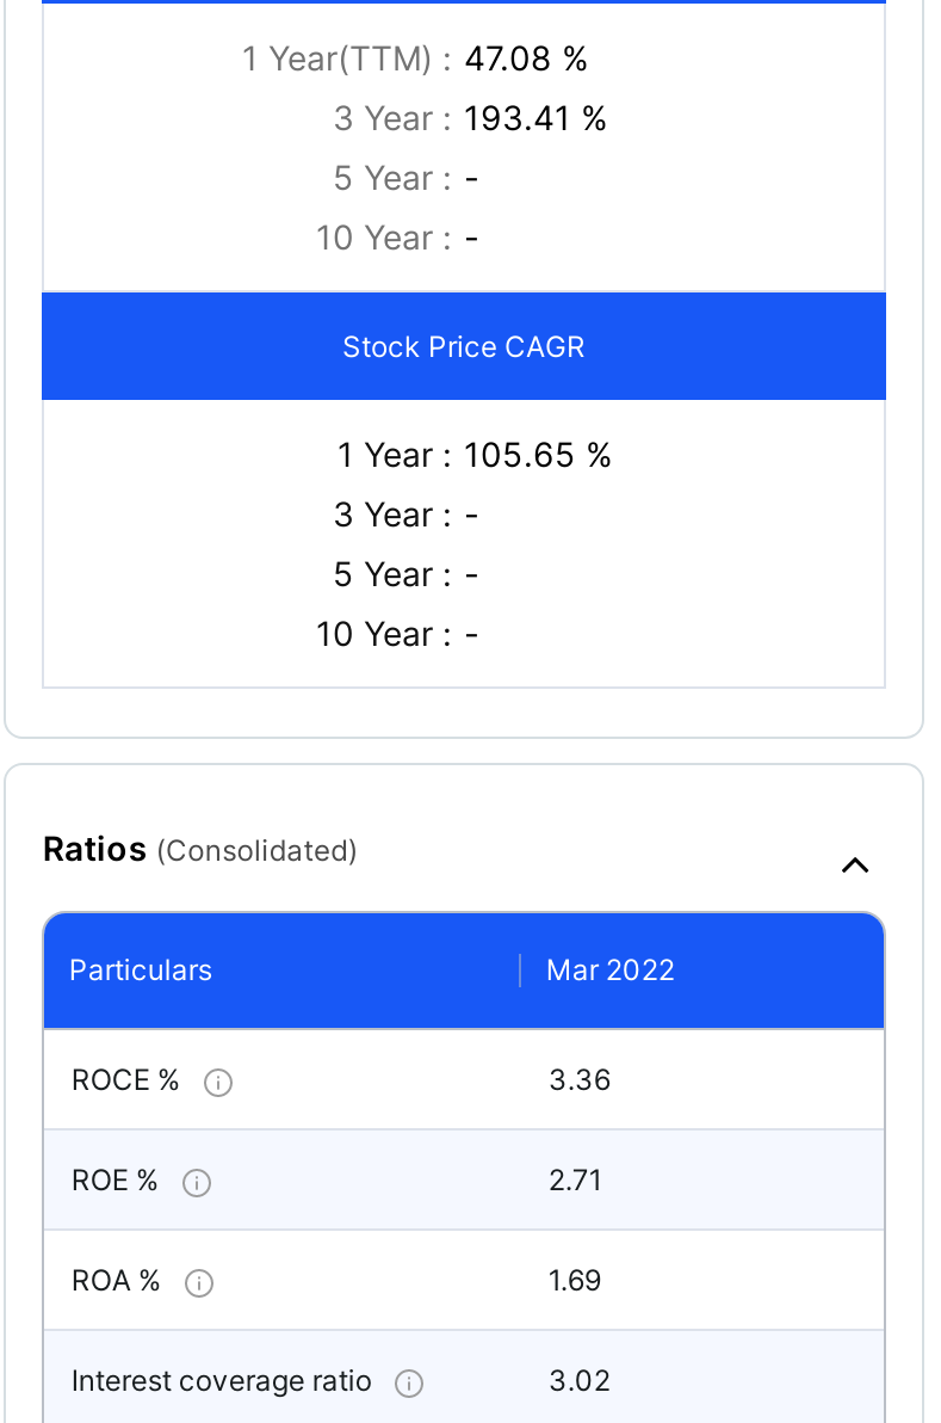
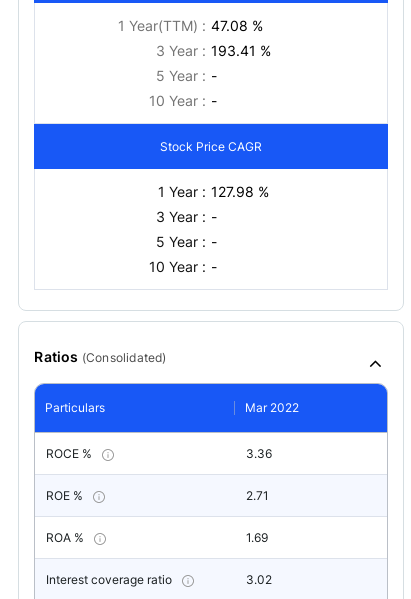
[338,433,612,474] 1 Year : 105.65 % -> [158,183,269,200] 1 Year : 127.98 %

